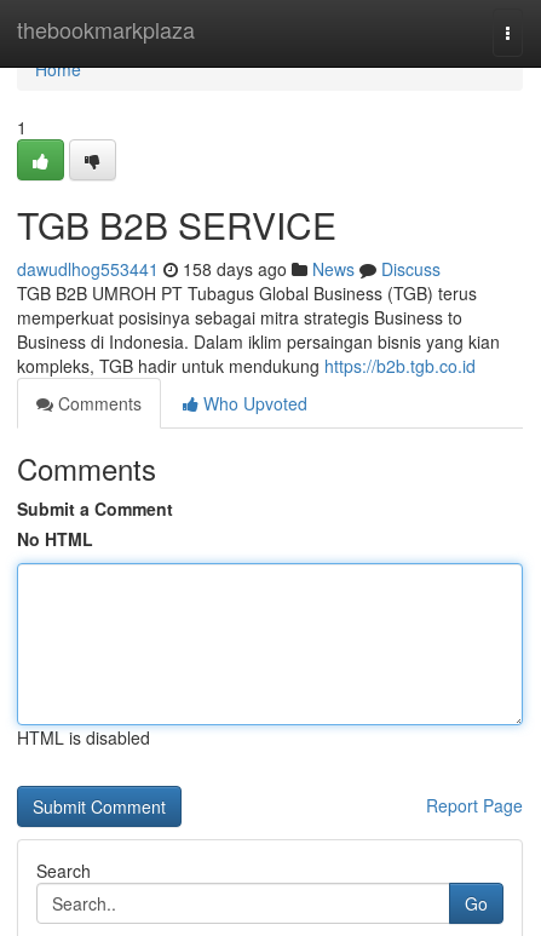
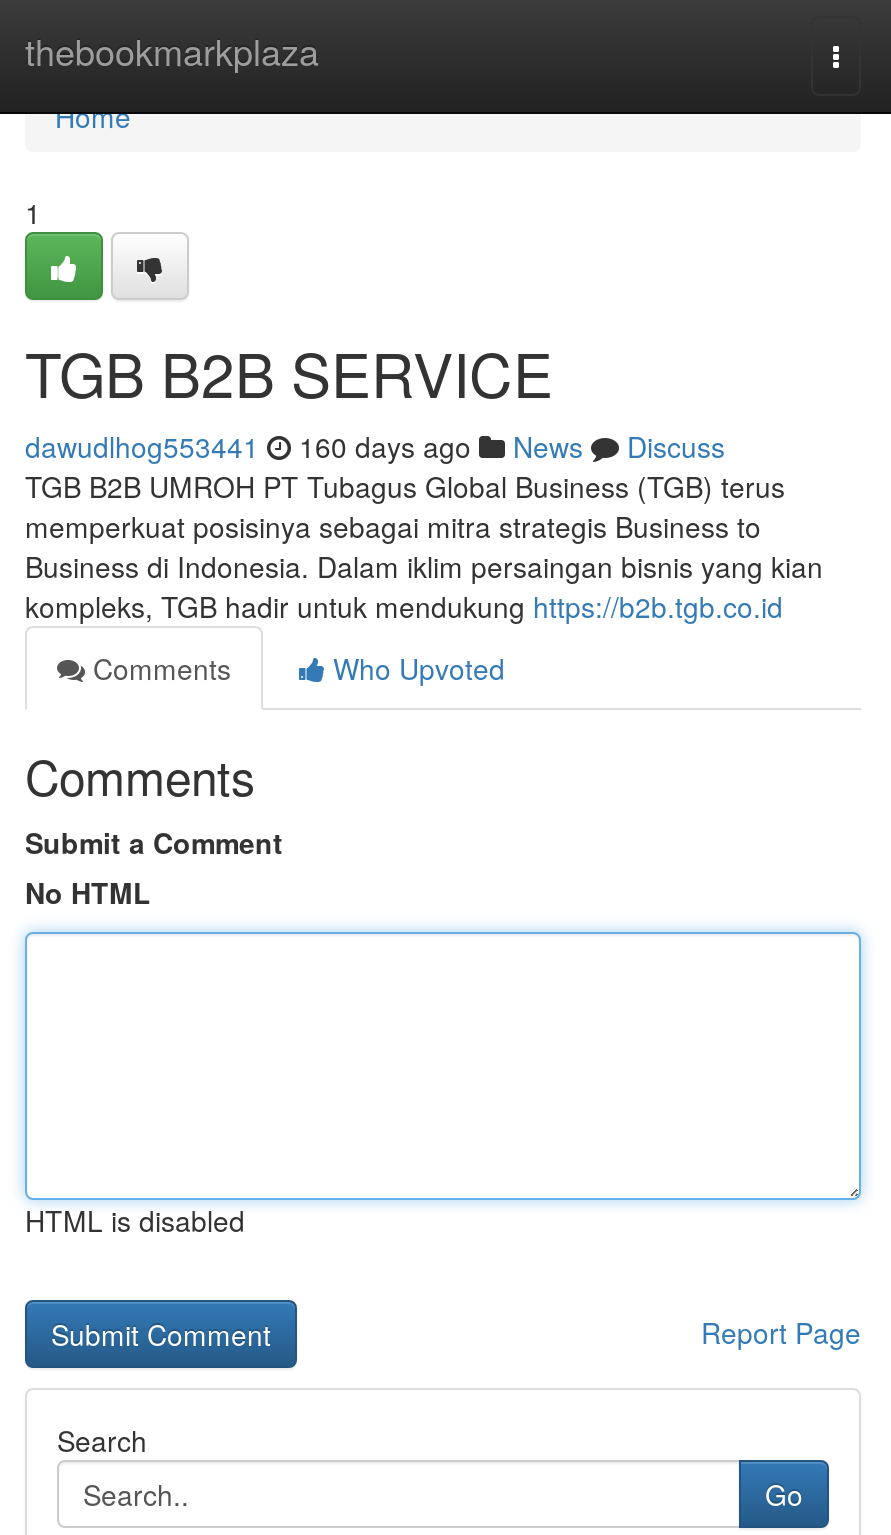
[17,257,441,281] dawudlhog553441 158 days ago News Discuss -> [25,426,725,466] dawudlhog553441 160 days ago News Discuss

